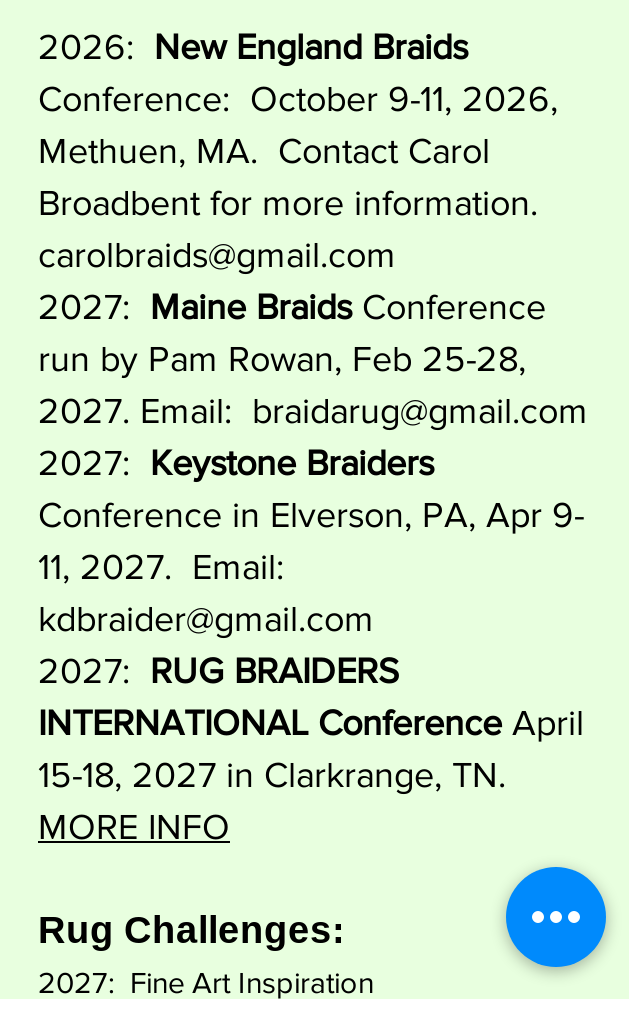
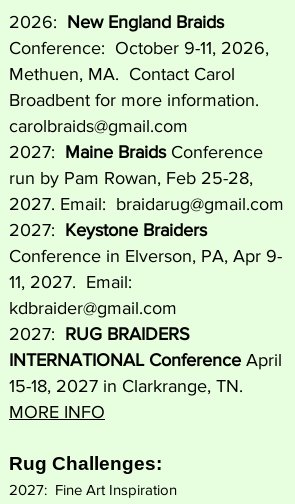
[502,865,610,975] [image] -> none

